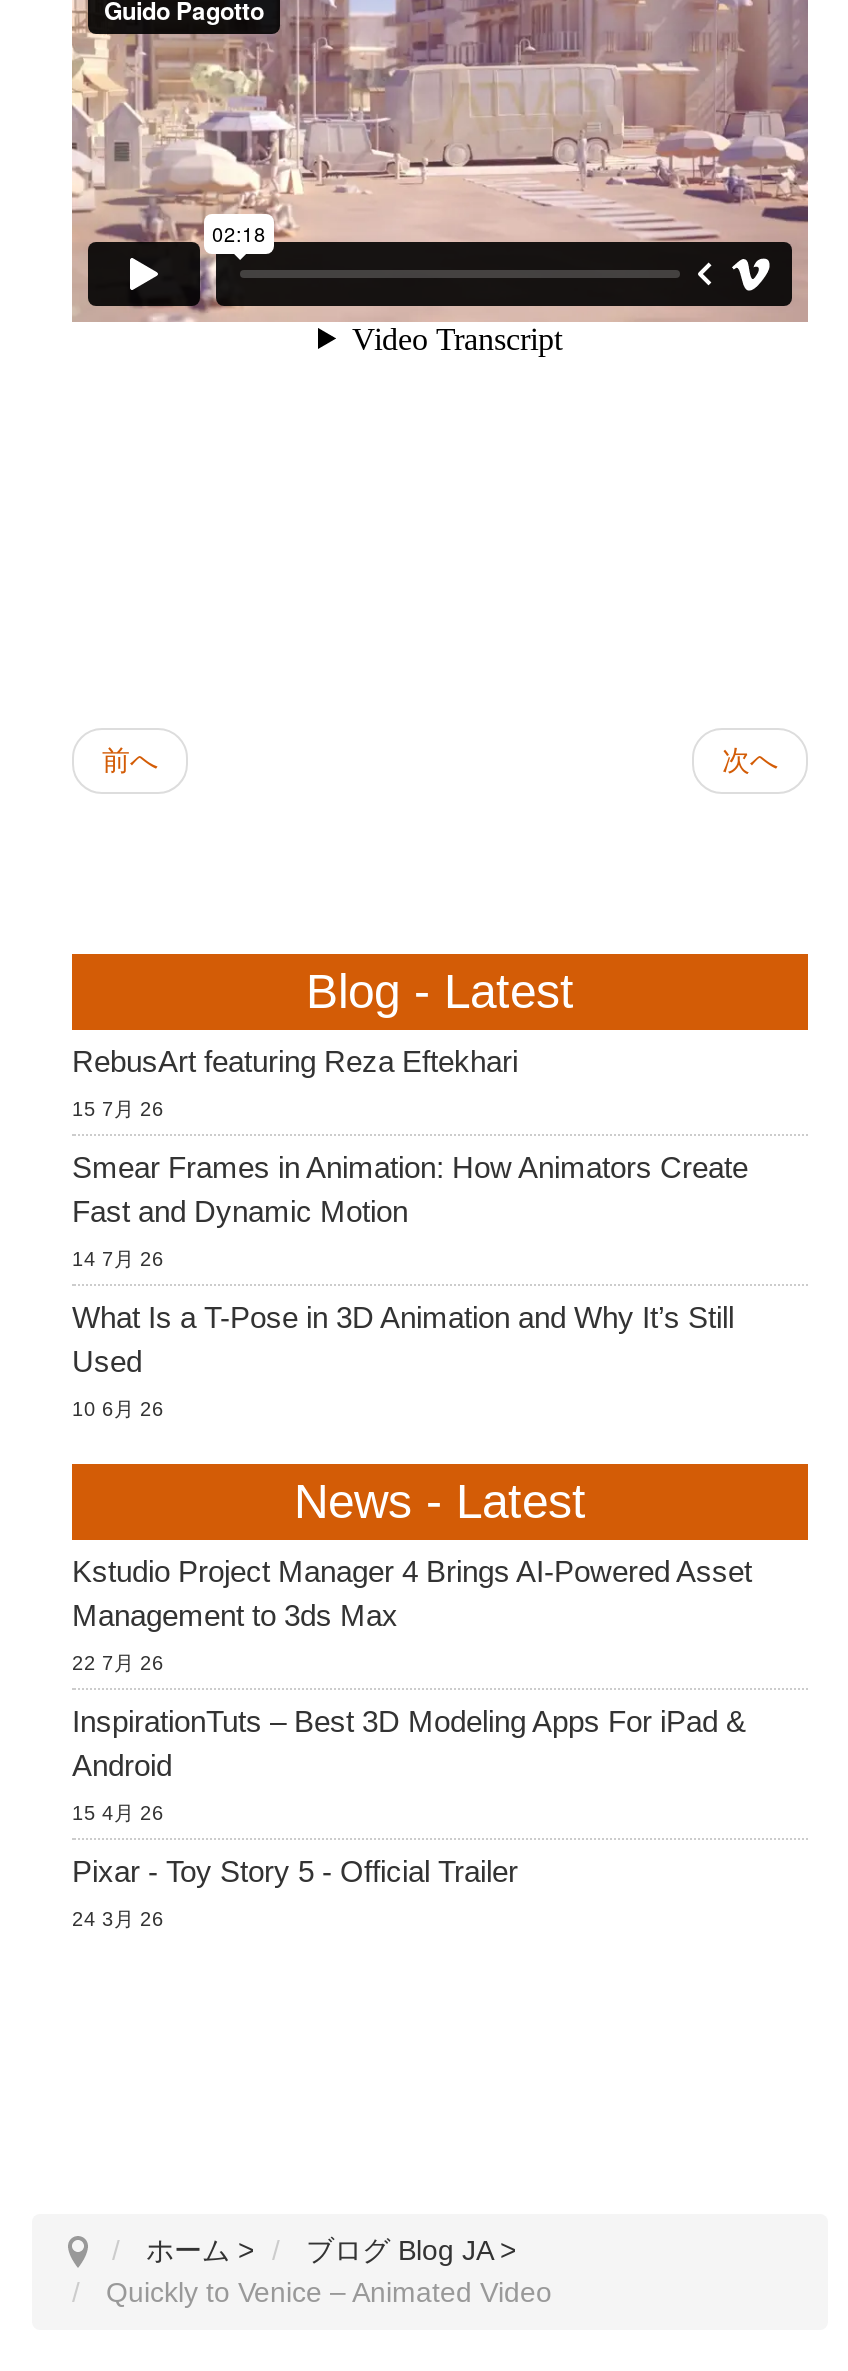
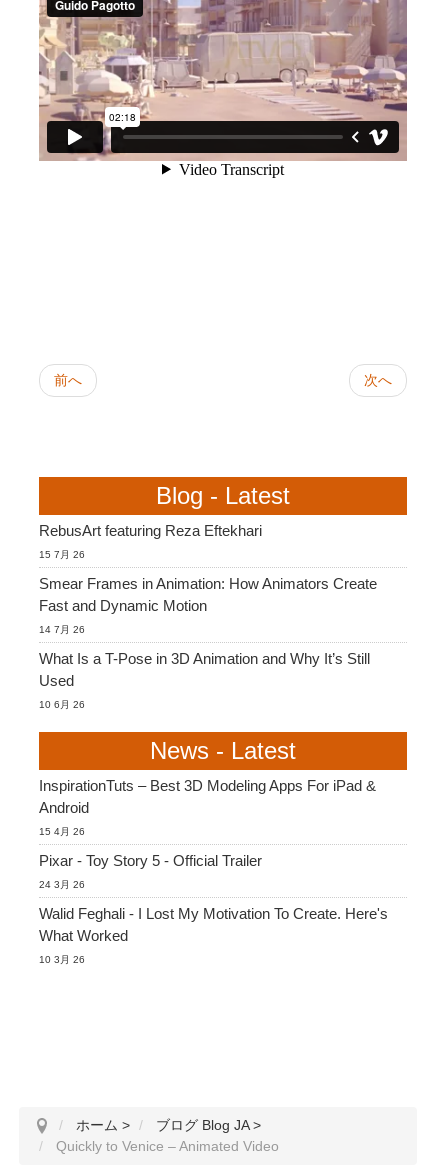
[72,1554,752,1674] Kstudio Project Manager 4 Brings AI-Powered Asset | Management to 3ds Max | 22 7月 26 -> none
moved [72,1704,746,1930] -> [39,777,376,890]: InspirationTuts – Best 3D Modeling Apps For iPad & | Android | 15 4月 26 | Pixar - Toy Story 5 - Official Trailer | 24 3月 26
none -> [39,905,388,965] Walid Feghali - I Lost My Motivation To Create. Here's | What Worked | 10 3月 26

